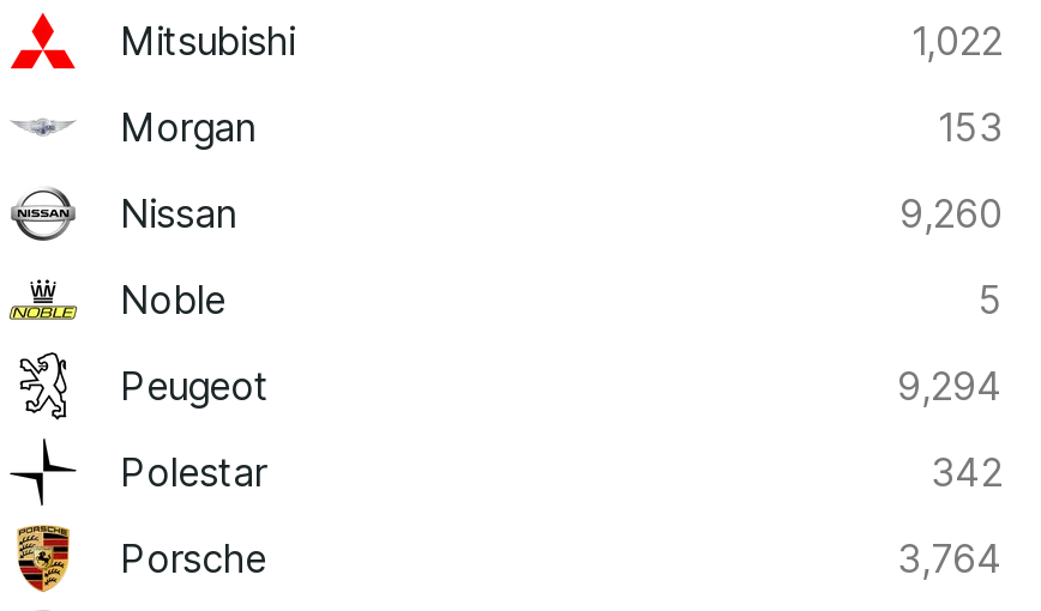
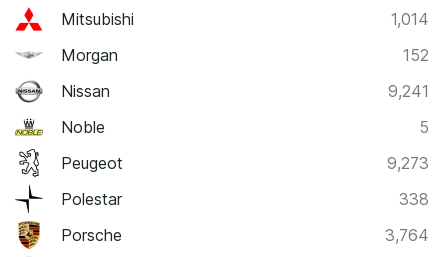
[911,16,1003,63] 1,022 -> [391,8,429,28] 1,014
[938,102,1003,150] 153 -> [403,44,429,64] 152
[899,188,1003,236] 9,260 -> [388,80,429,100] 9,241
[897,361,1003,409] 9,294 -> [387,152,429,172] 9,273
[931,447,1003,495] 342 -> [399,188,429,208] 338

